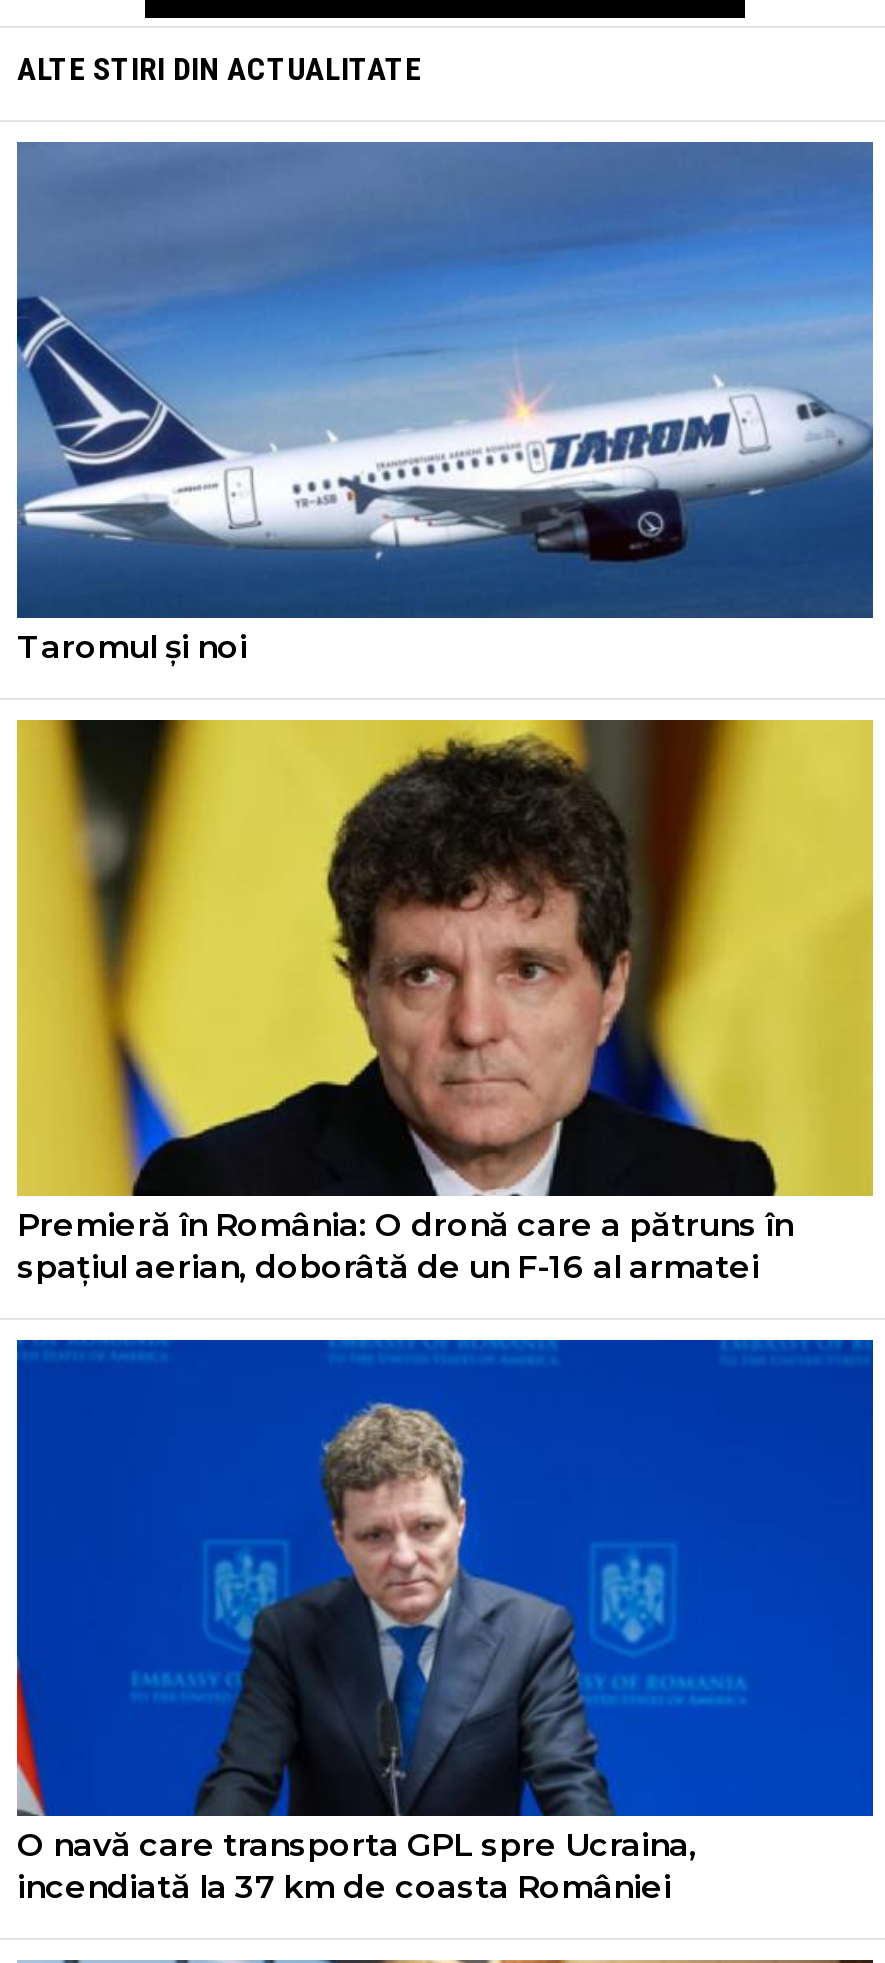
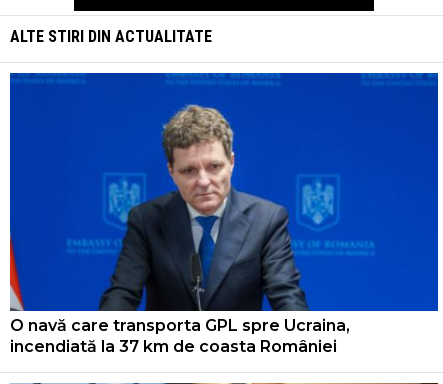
[15,143,875,667] [image] | Taromul și noi -> none
[15,717,875,1286] [image] | Premieră în România: O dronă care a pătruns în | spațiul aerian, doborâtă de un F-16 al armatei -> none

